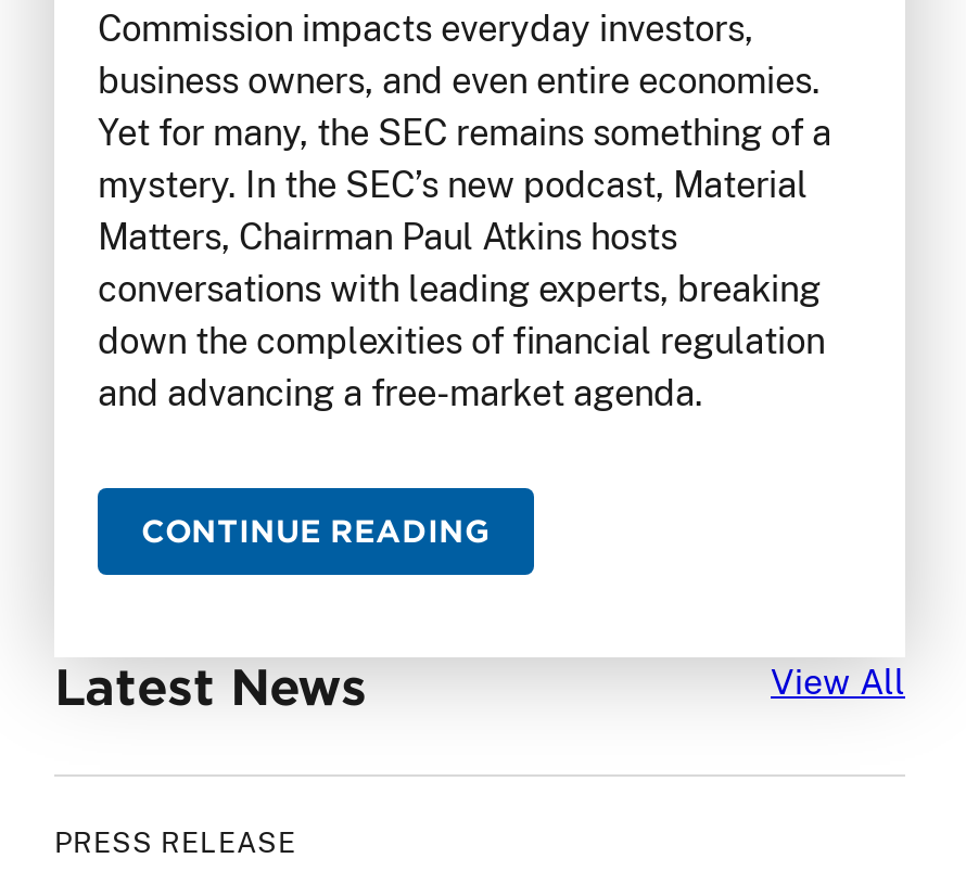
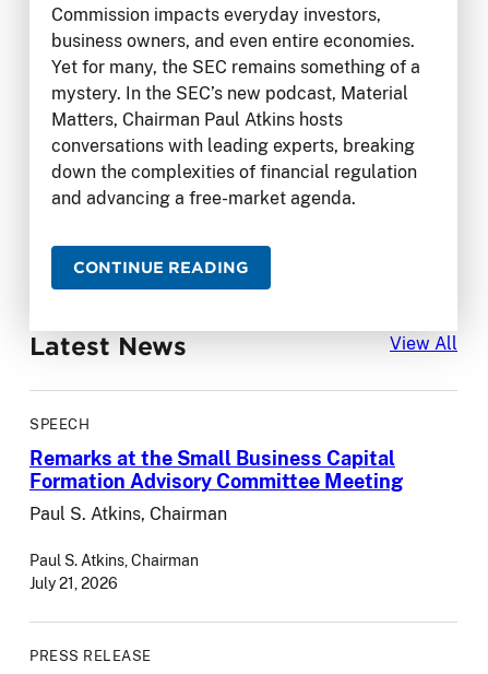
none -> [29,416,403,592] SPEECH | Remarks at the Small Business Capital | Formation Advisory Committee Meeting | Paul S. Atkins, Chairman | Paul S. Atkins, Chairman | July 21, 2026

